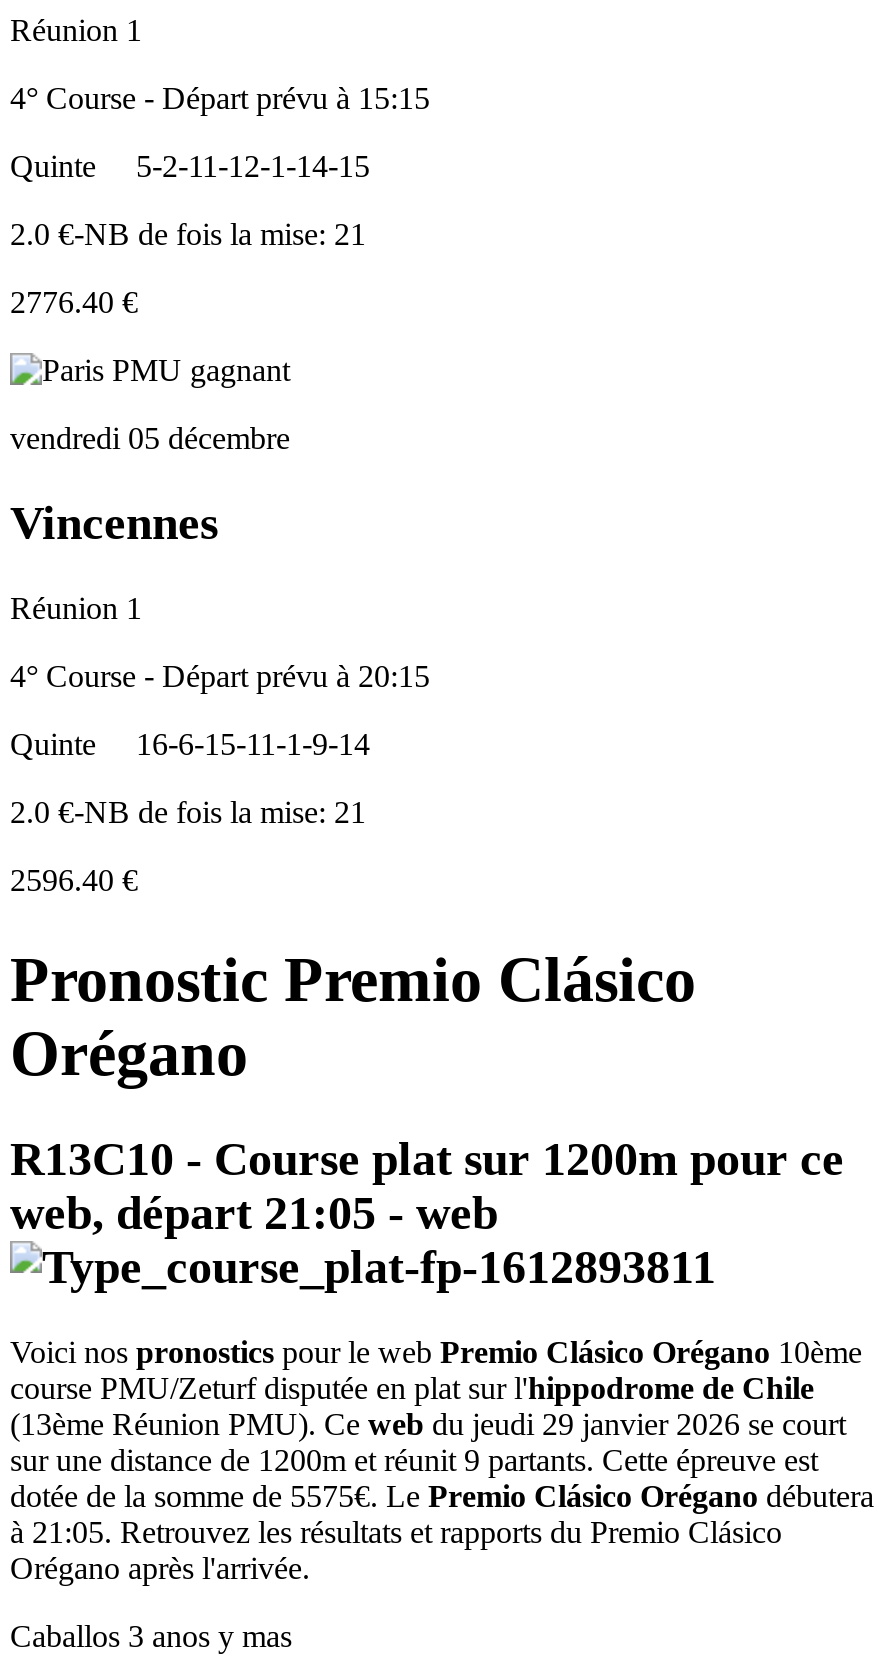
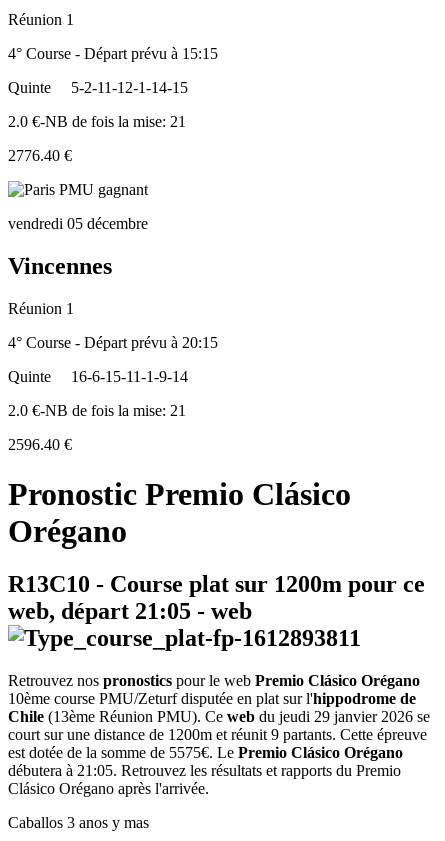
[10,1335,874,1585] Voici nos pronostics pour le web Premio Clásico Orégano 10ème | course PMU/Zeturf disputée en plat sur l'hippodrome de Chile | (13ème Réunion PMU). Ce web du jeudi 29 janvier 2026 se court | sur une distance de 1200m et réunit 9 partants. Cette épreuve est | dotée de la somme de 5575€. Le Premio Clásico Orégano débutera | à 21:05. Retrouvez les résultats et rapports du Premio Clásico | Orégano après l'arrivée. -> [8,672,430,797] Retrouvez nos pronostics pour le web Premio Clásico Orégano | 10ème course PMU/Zeturf disputée en plat sur l'hippodrome de | Chile (13ème Réunion PMU). Ce web du jeudi 29 janvier 2026 se | court sur une distance de 1200m et réunit 9 partants. Cette épreuve | est dotée de la somme de 5575€. Le Premio Clásico Orégano | débutera à 21:05. Retrouvez les résultats et rapports du Premio | Clásico Orégano après l'arrivée.

